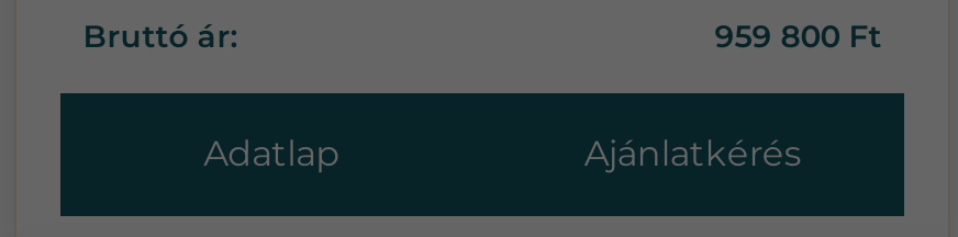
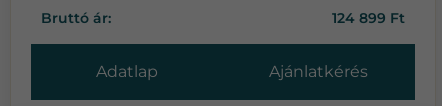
[715,17,882,56] 959 800 Ft -> [332,9,405,27] 124 899 Ft

